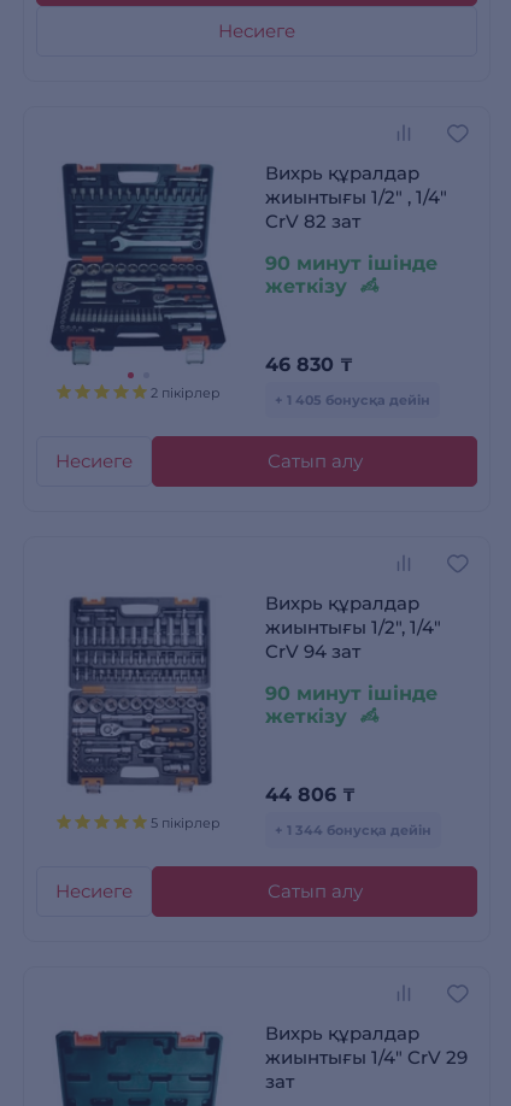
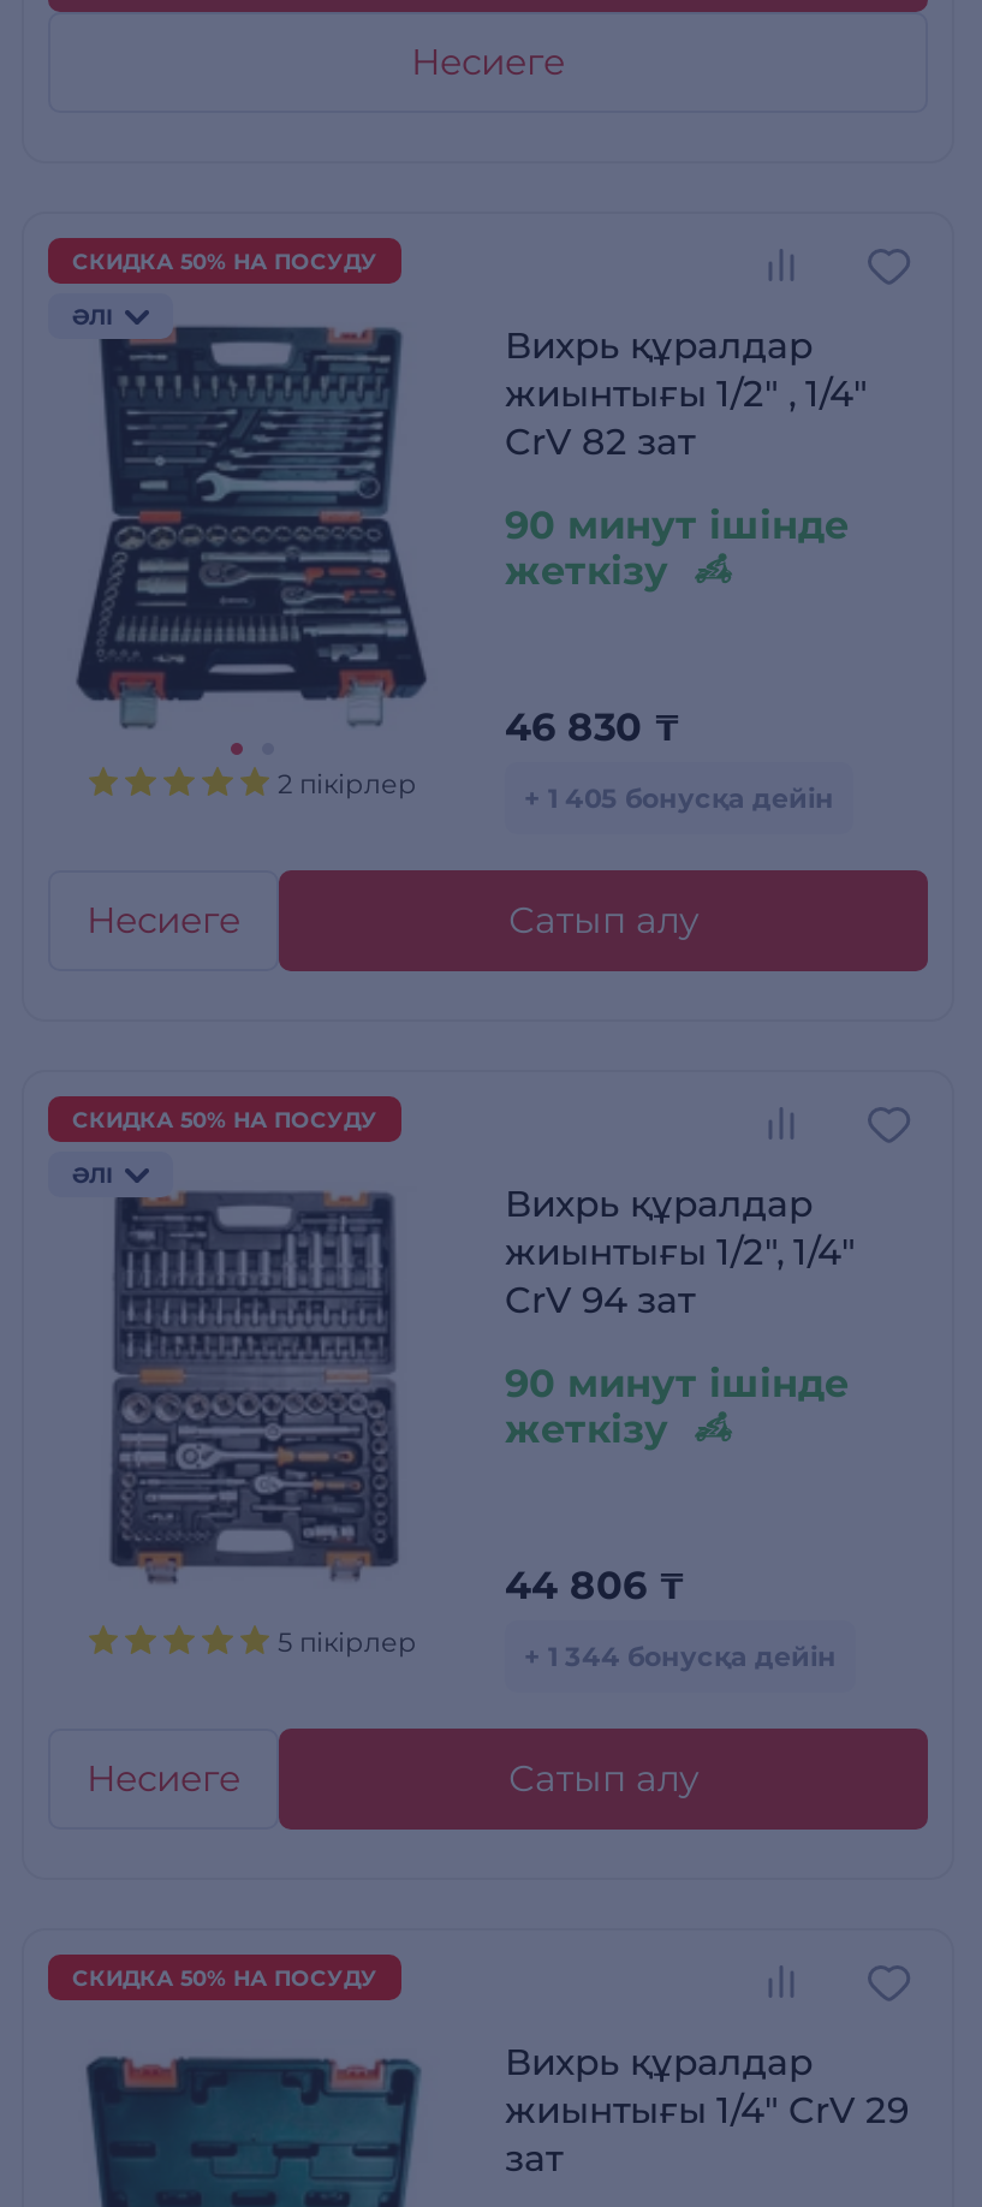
none -> [72,248,377,330] СКИДКА 50% НА ПОСУДУ | ӘЛІ
none -> [72,1106,377,1188] СКИДКА 50% НА ПОСУДУ | ӘЛІ
none -> [72,1965,377,1991] СКИДКА 50% НА ПОСУДУ

